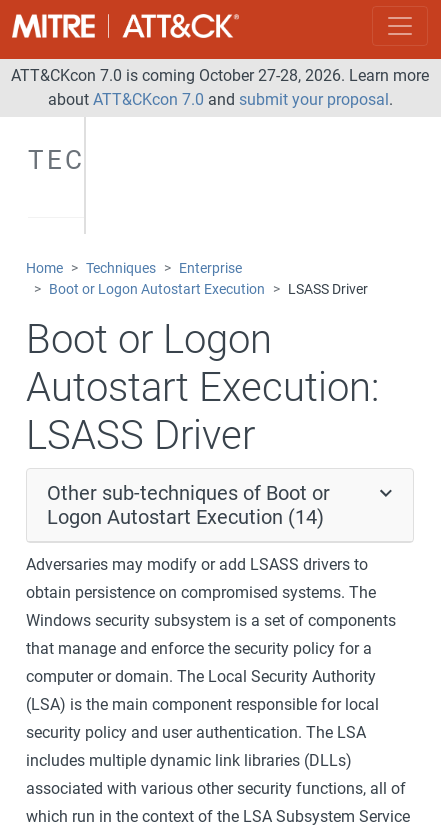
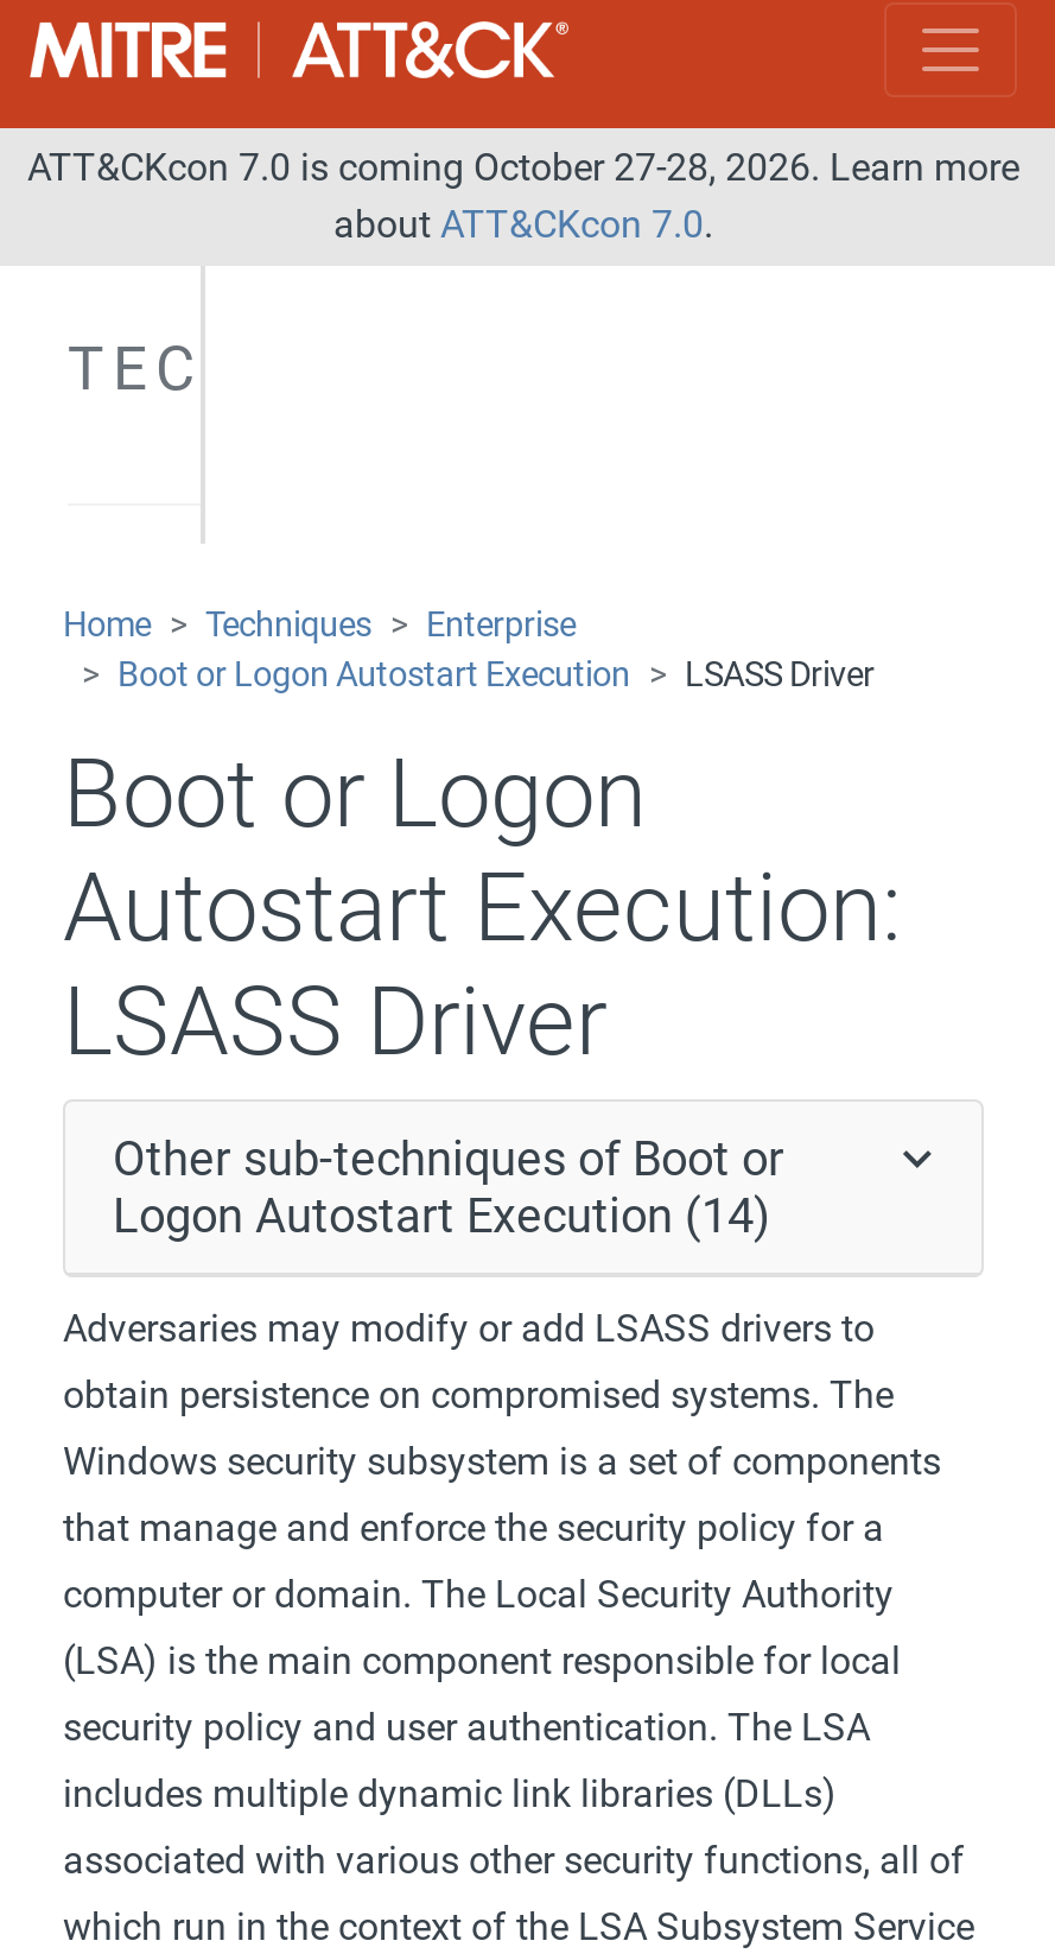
[47,90,392,109] about ATT&CKcon 7.0 and submit your proposal. -> [333,202,713,247] about ATT&CKcon 7.0.

